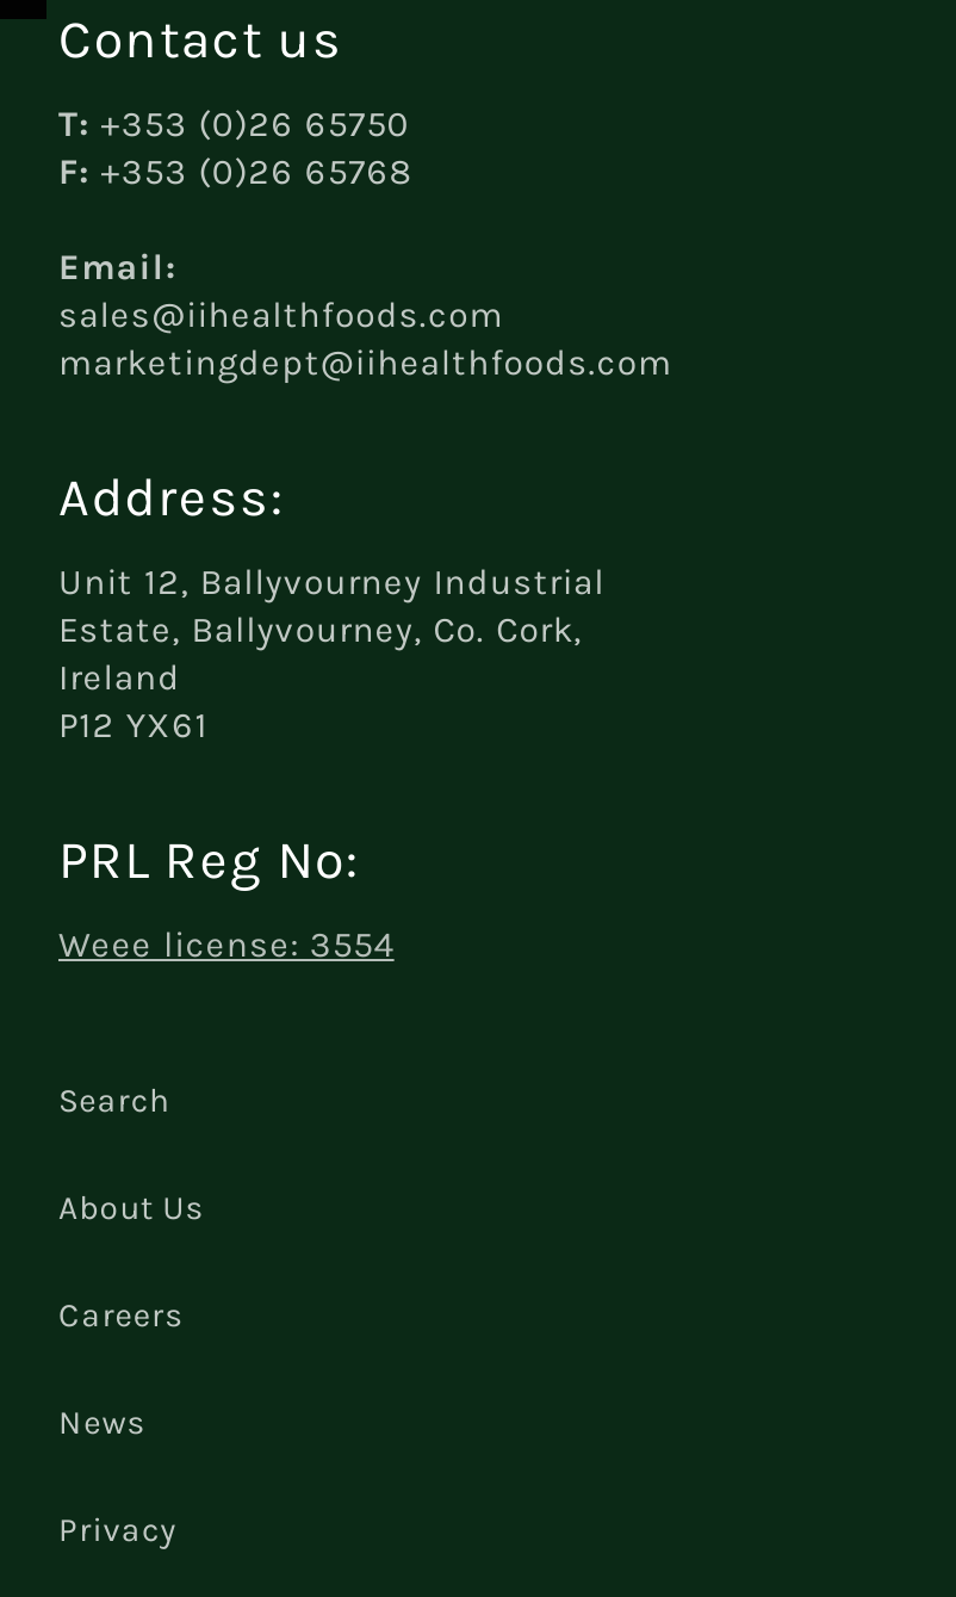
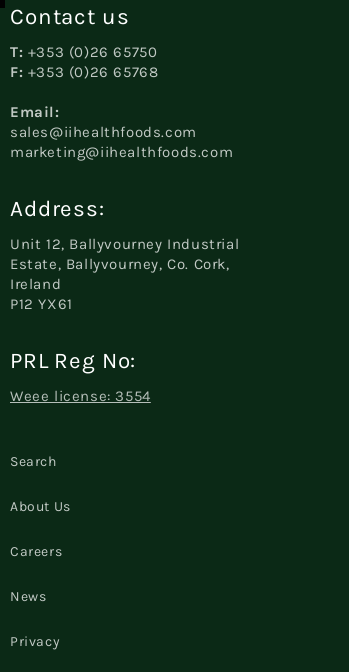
[58,341,673,384] marketingdept@iihealthfoods.com -> [10,143,233,161] marketing@iihealthfoods.com

